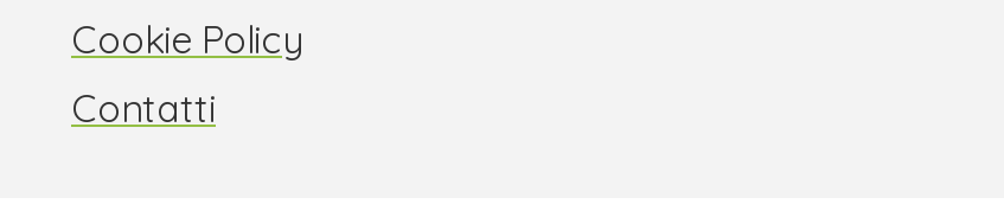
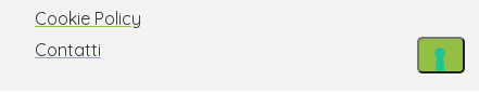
none -> [416,36,466,75] [image]

